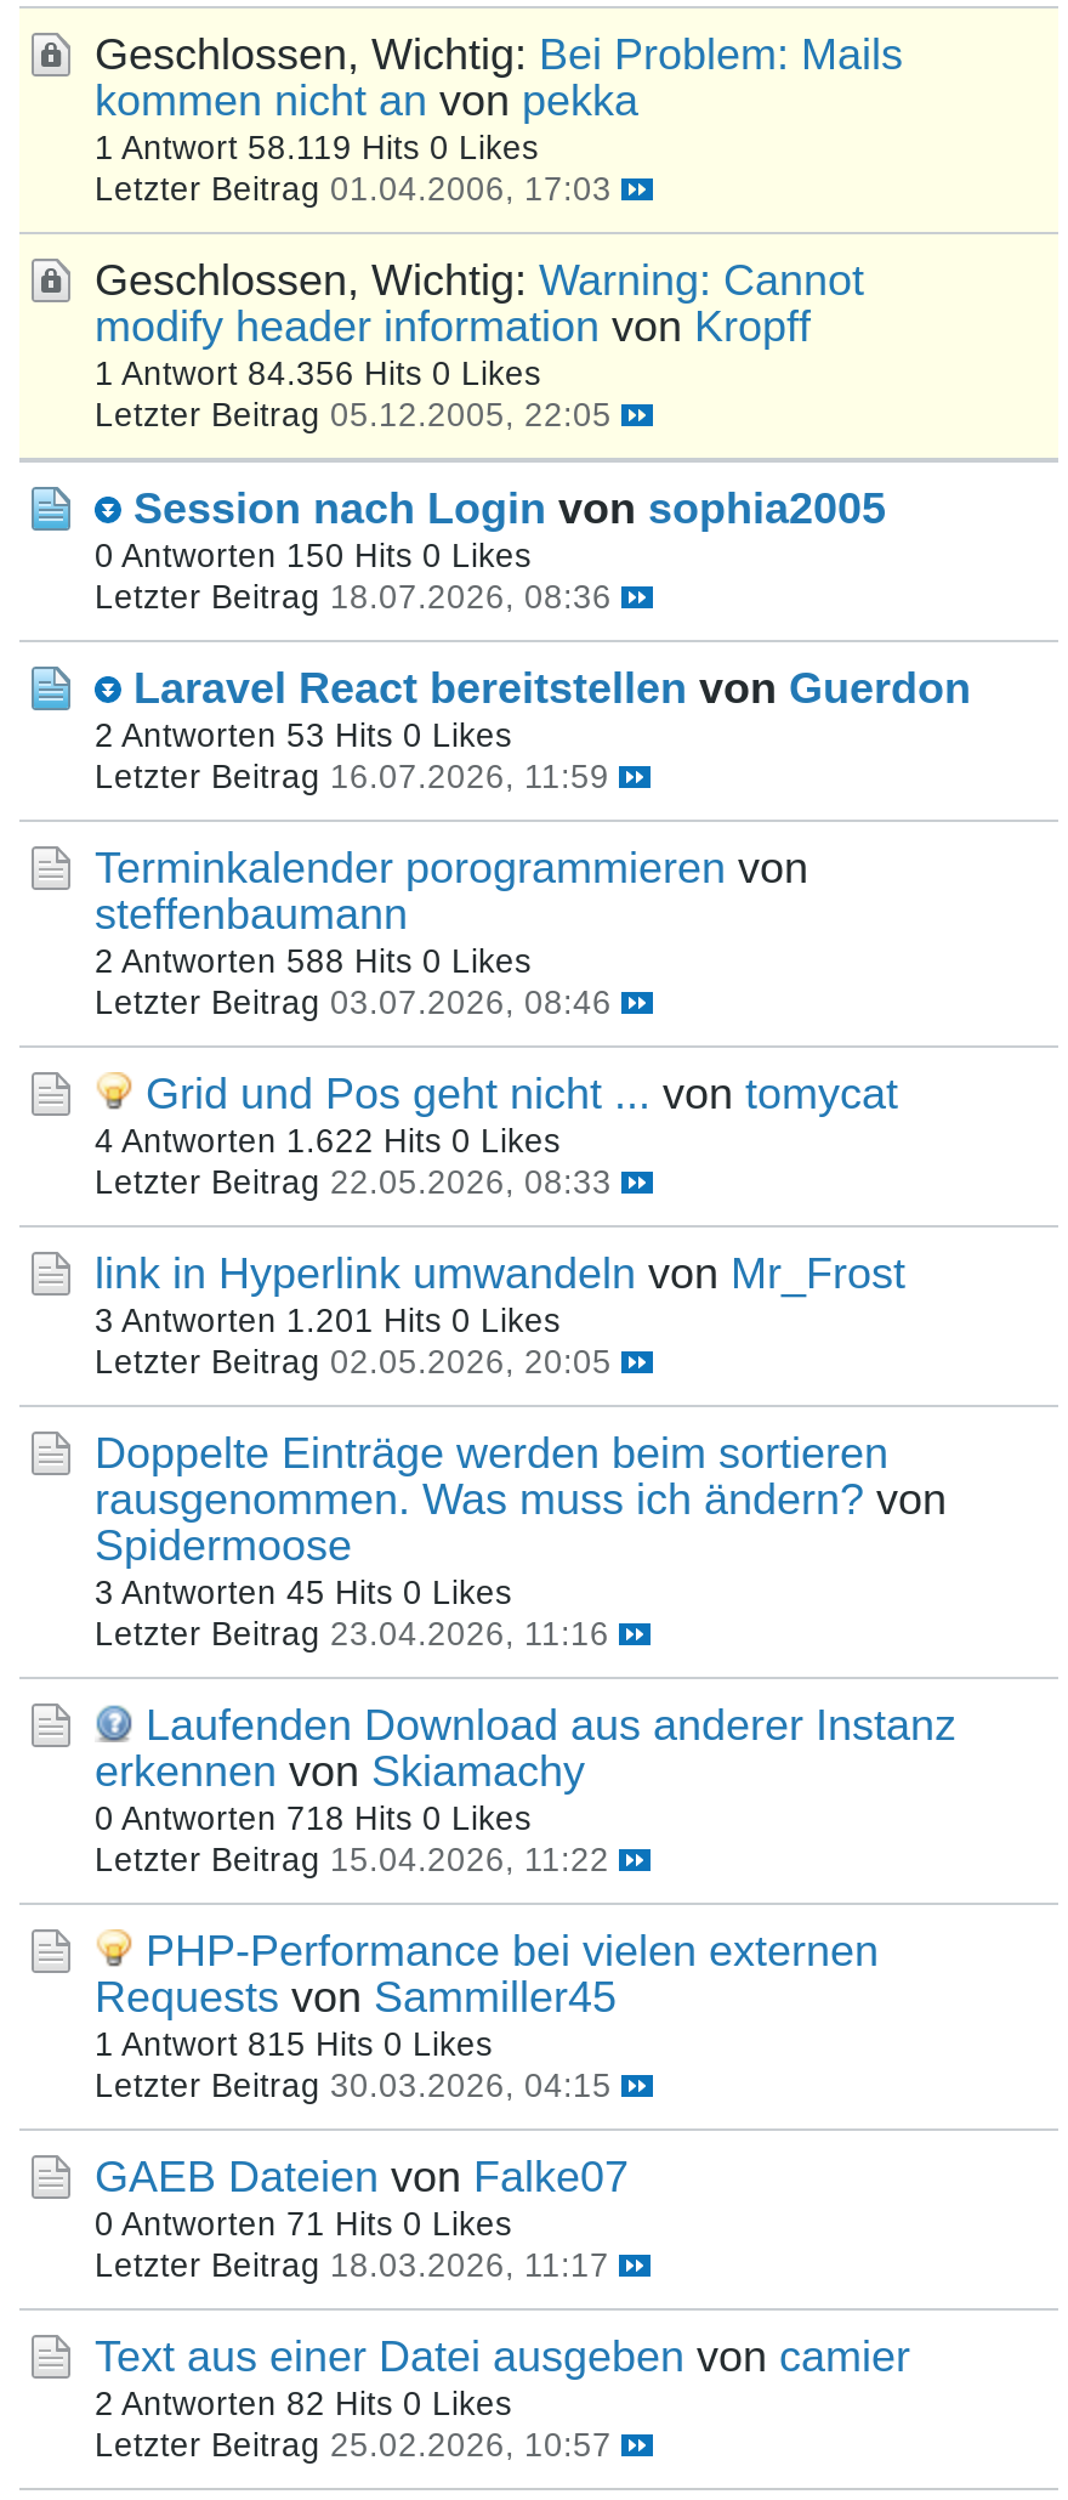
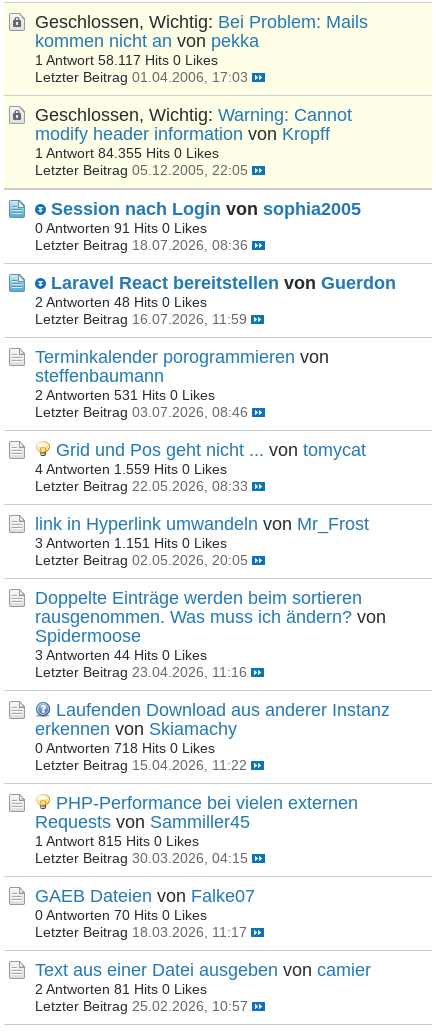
[95,130,539,166] 1 Antwort 58.119 Hits 0 Likes -> [35,53,218,68] 1 Antwort 58.117 Hits 0 Likes
[95,356,541,392] 1 Antwort 84.356 Hits 0 Likes -> [35,146,219,161] 1 Antwort 84.355 Hits 0 Likes
[95,538,532,574] 0 Antworten 150 Hits 0 Likes -> [35,221,207,236] 0 Antworten 91 Hits 0 Likes
[95,718,512,754] 2 Antworten 53 Hits 0 Likes -> [35,295,207,310] 2 Antworten 48 Hits 0 Likes
[95,943,532,980] 2 Antworten 588 Hits 0 Likes -> [35,388,215,403] 2 Antworten 531 Hits 0 Likes
[95,1123,561,1160] 4 Antworten 1.622 Hits 0 Likes -> [35,462,227,477] 4 Antworten 1.559 Hits 0 Likes
[95,1303,561,1339] 3 Antworten 1.201 Hits 0 Likes -> [35,536,227,551] 3 Antworten 1.151 Hits 0 Likes
[95,1575,512,1611] 3 Antworten 45 Hits 0 Likes -> [35,648,207,663] 3 Antworten 44 Hits 0 Likes
[95,2206,512,2243] 0 Antworten 71 Hits 0 Likes -> [35,908,207,923] 0 Antworten 70 Hits 0 Likes
[95,2386,512,2422] 2 Antworten 82 Hits 0 Likes -> [35,982,207,997] 2 Antworten 81 Hits 0 Likes

